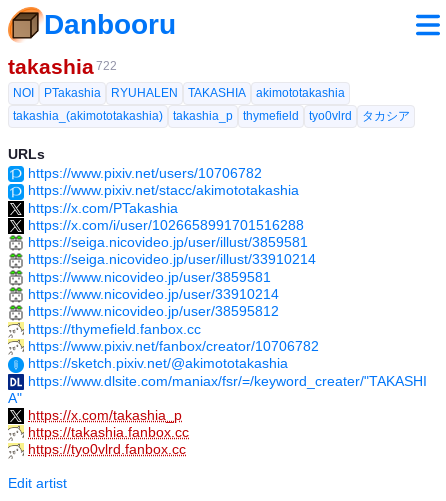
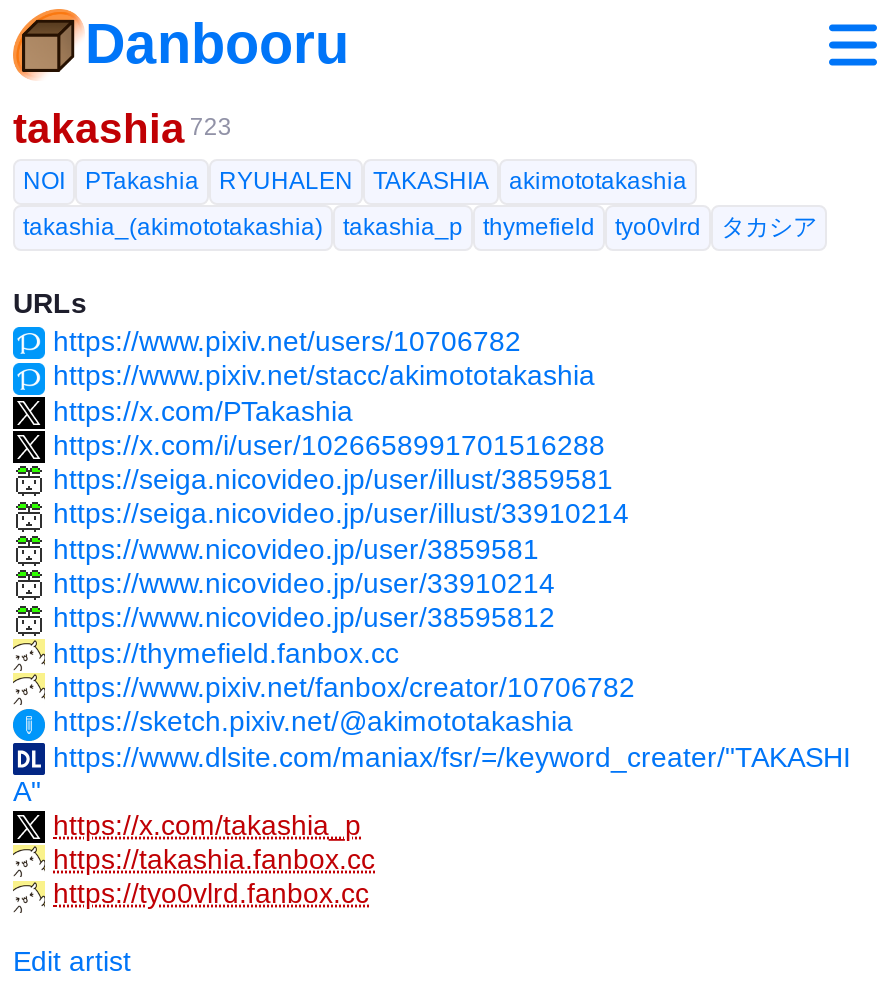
[8,55,117,78] takashia 722 -> [13,105,232,151] takashia 723

